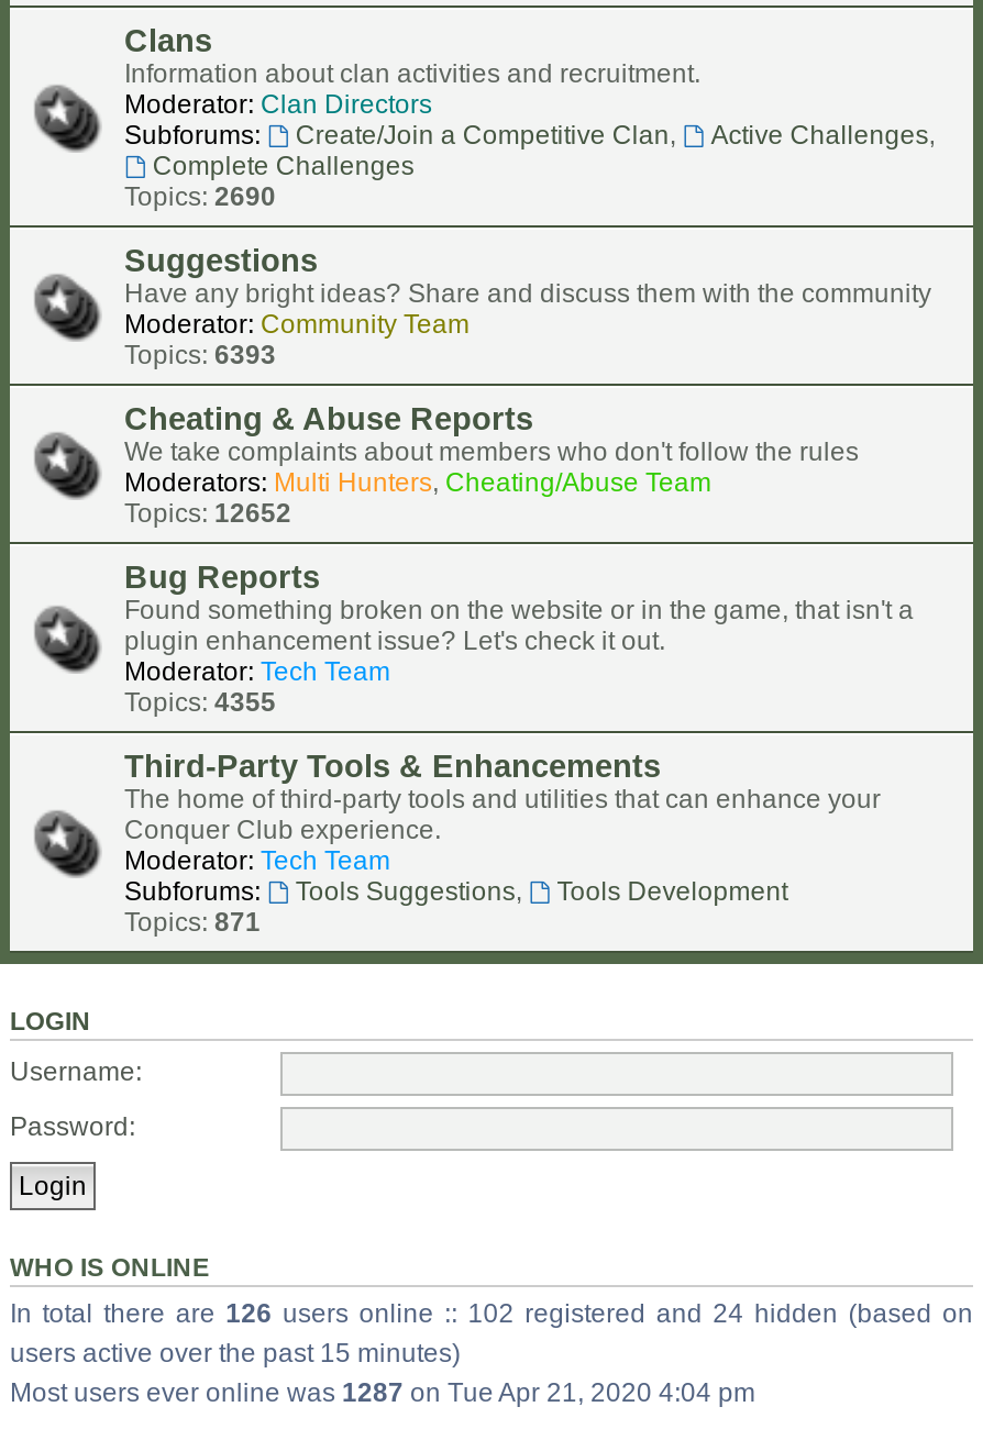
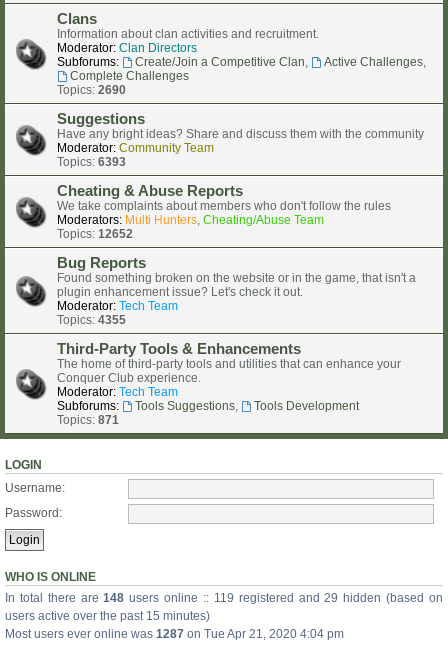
[10,1298,973,1329] In total there are 126 users online :: 102 registered and 24 hidden (based on -> [5,591,443,605] In total there are 148 users online :: 119 registered and 29 hidden (based on

